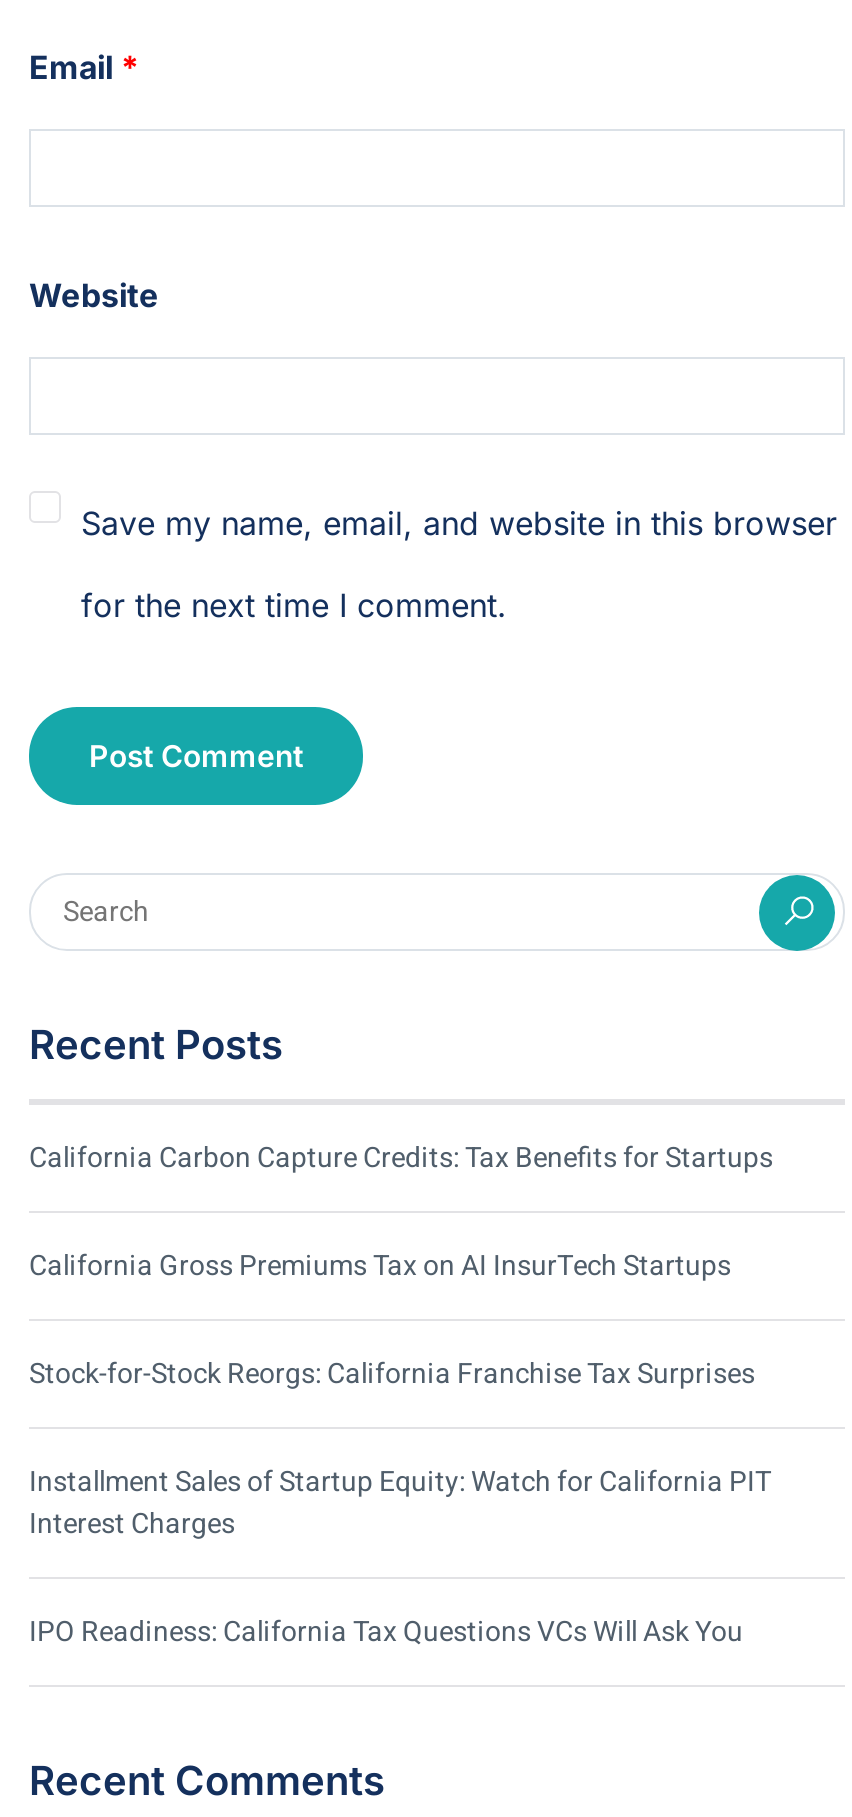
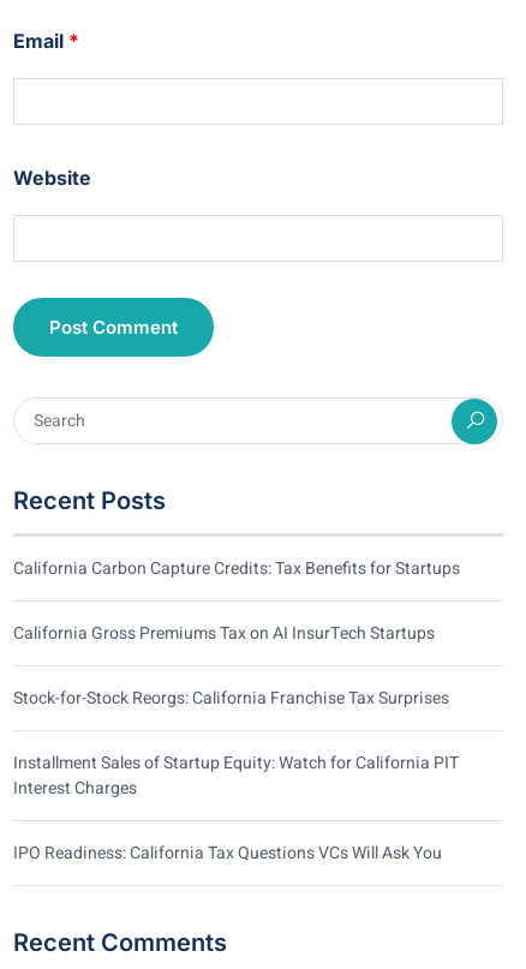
[81,502,837,624] Save my name, email, and website in this browser | for the next time I comment. -> none

